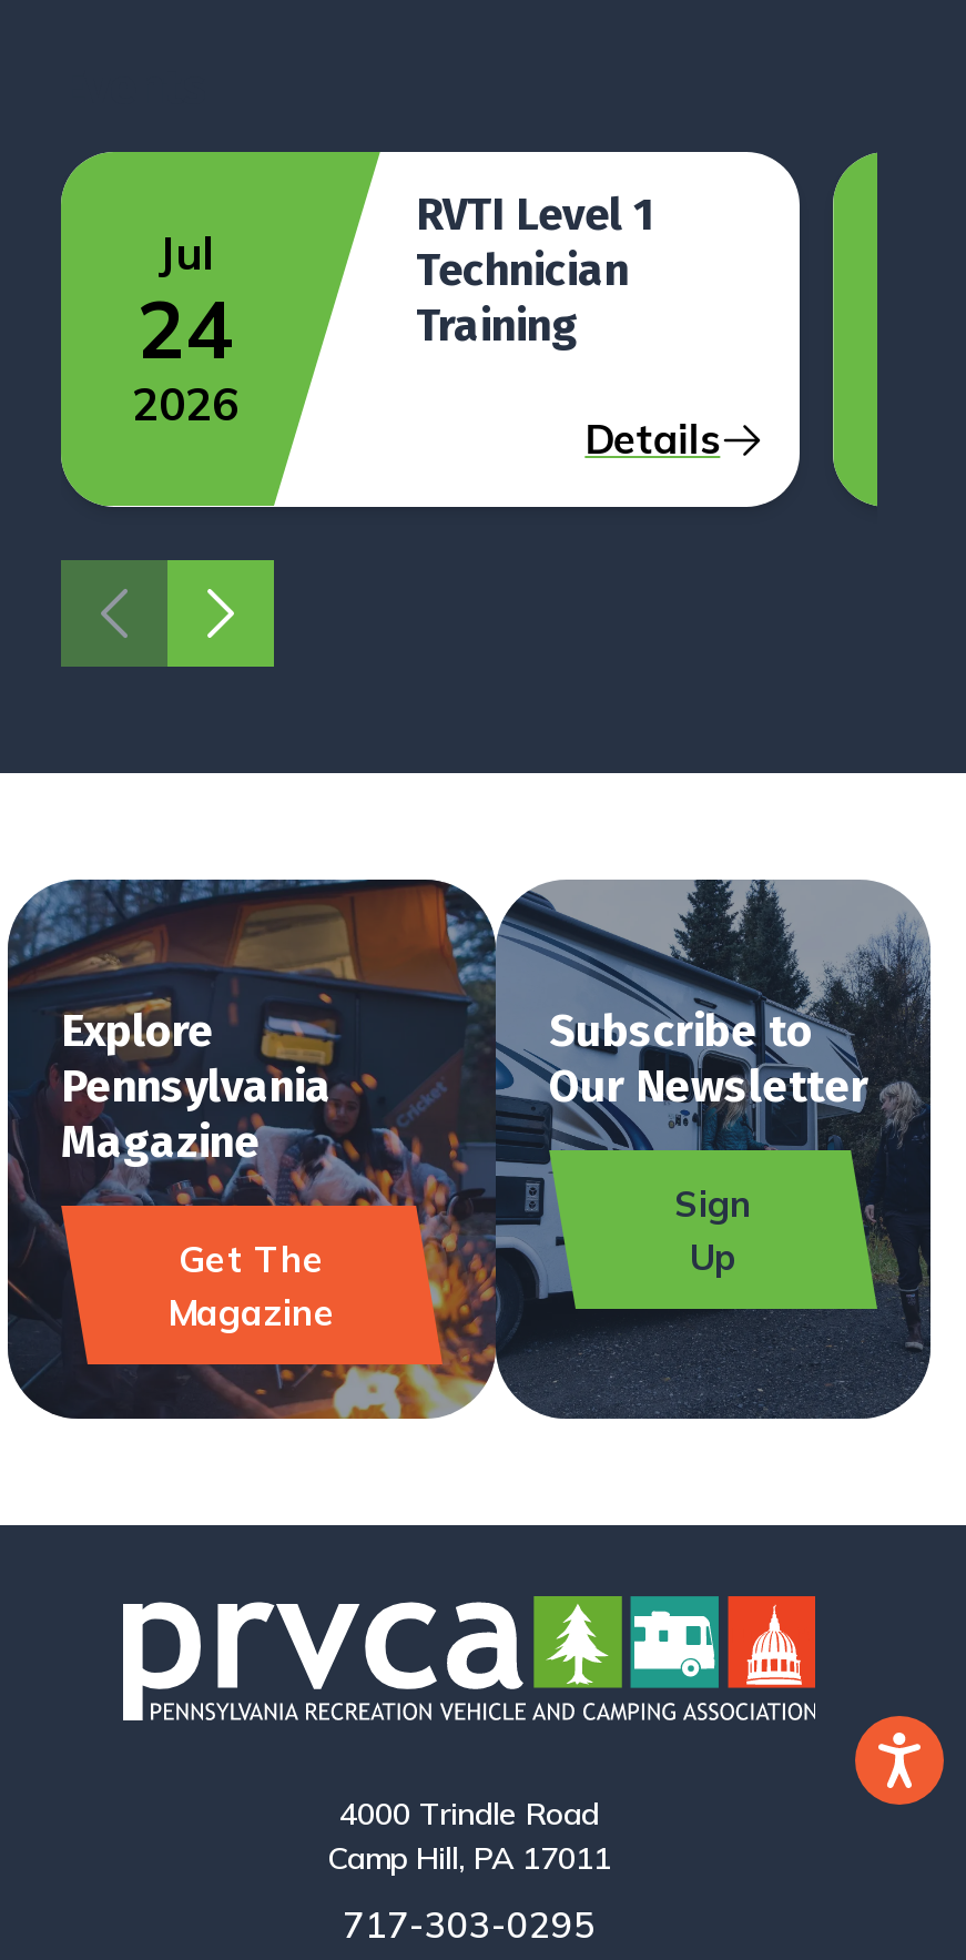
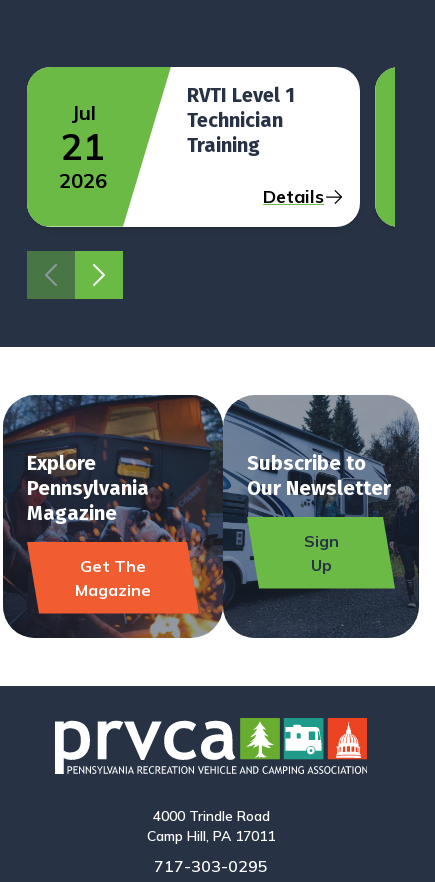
[136,277,234,377] 24 -> [61,123,105,168] 21
[853,1714,946,1807] [image] -> none

